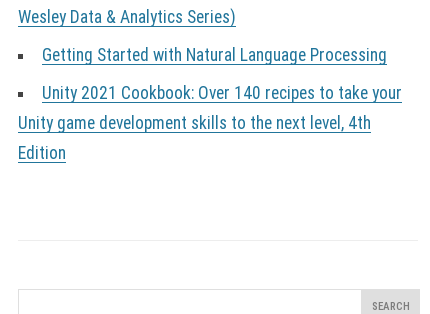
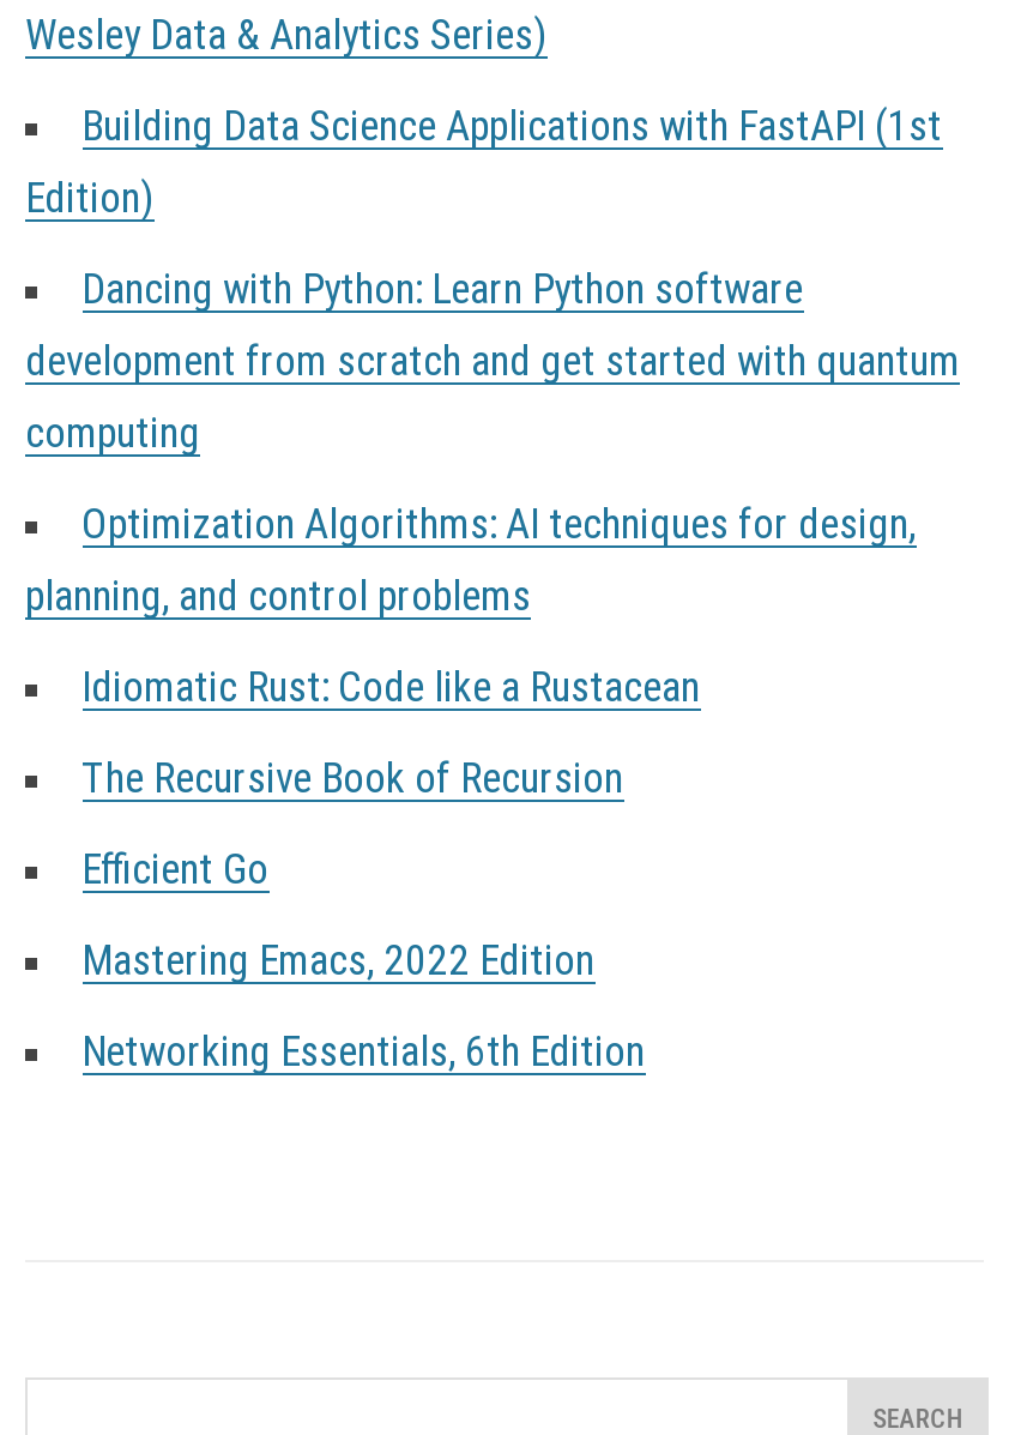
[18,45,401,163] Getting Started with Natural Language Processing | Unity 2021 Cookbook: Over 140 recipes to take your | Unity game development skills to the next level, 4th | Edition -> [25,102,960,1075] Building Data Science Applications with FastAPI (1st | Edition) | Dancing with Python: Learn Python software | development from scratch and get started with quantum | computing | Optimization Algorithms: AI techniques for design, | planning, and control problems | Idiomatic Rust: Code like a Rustacean | The Recursive Book of Recursion | Efficient Go | Mastering Emacs, 2022 Edition | Networking Essentials, 6th Edition

